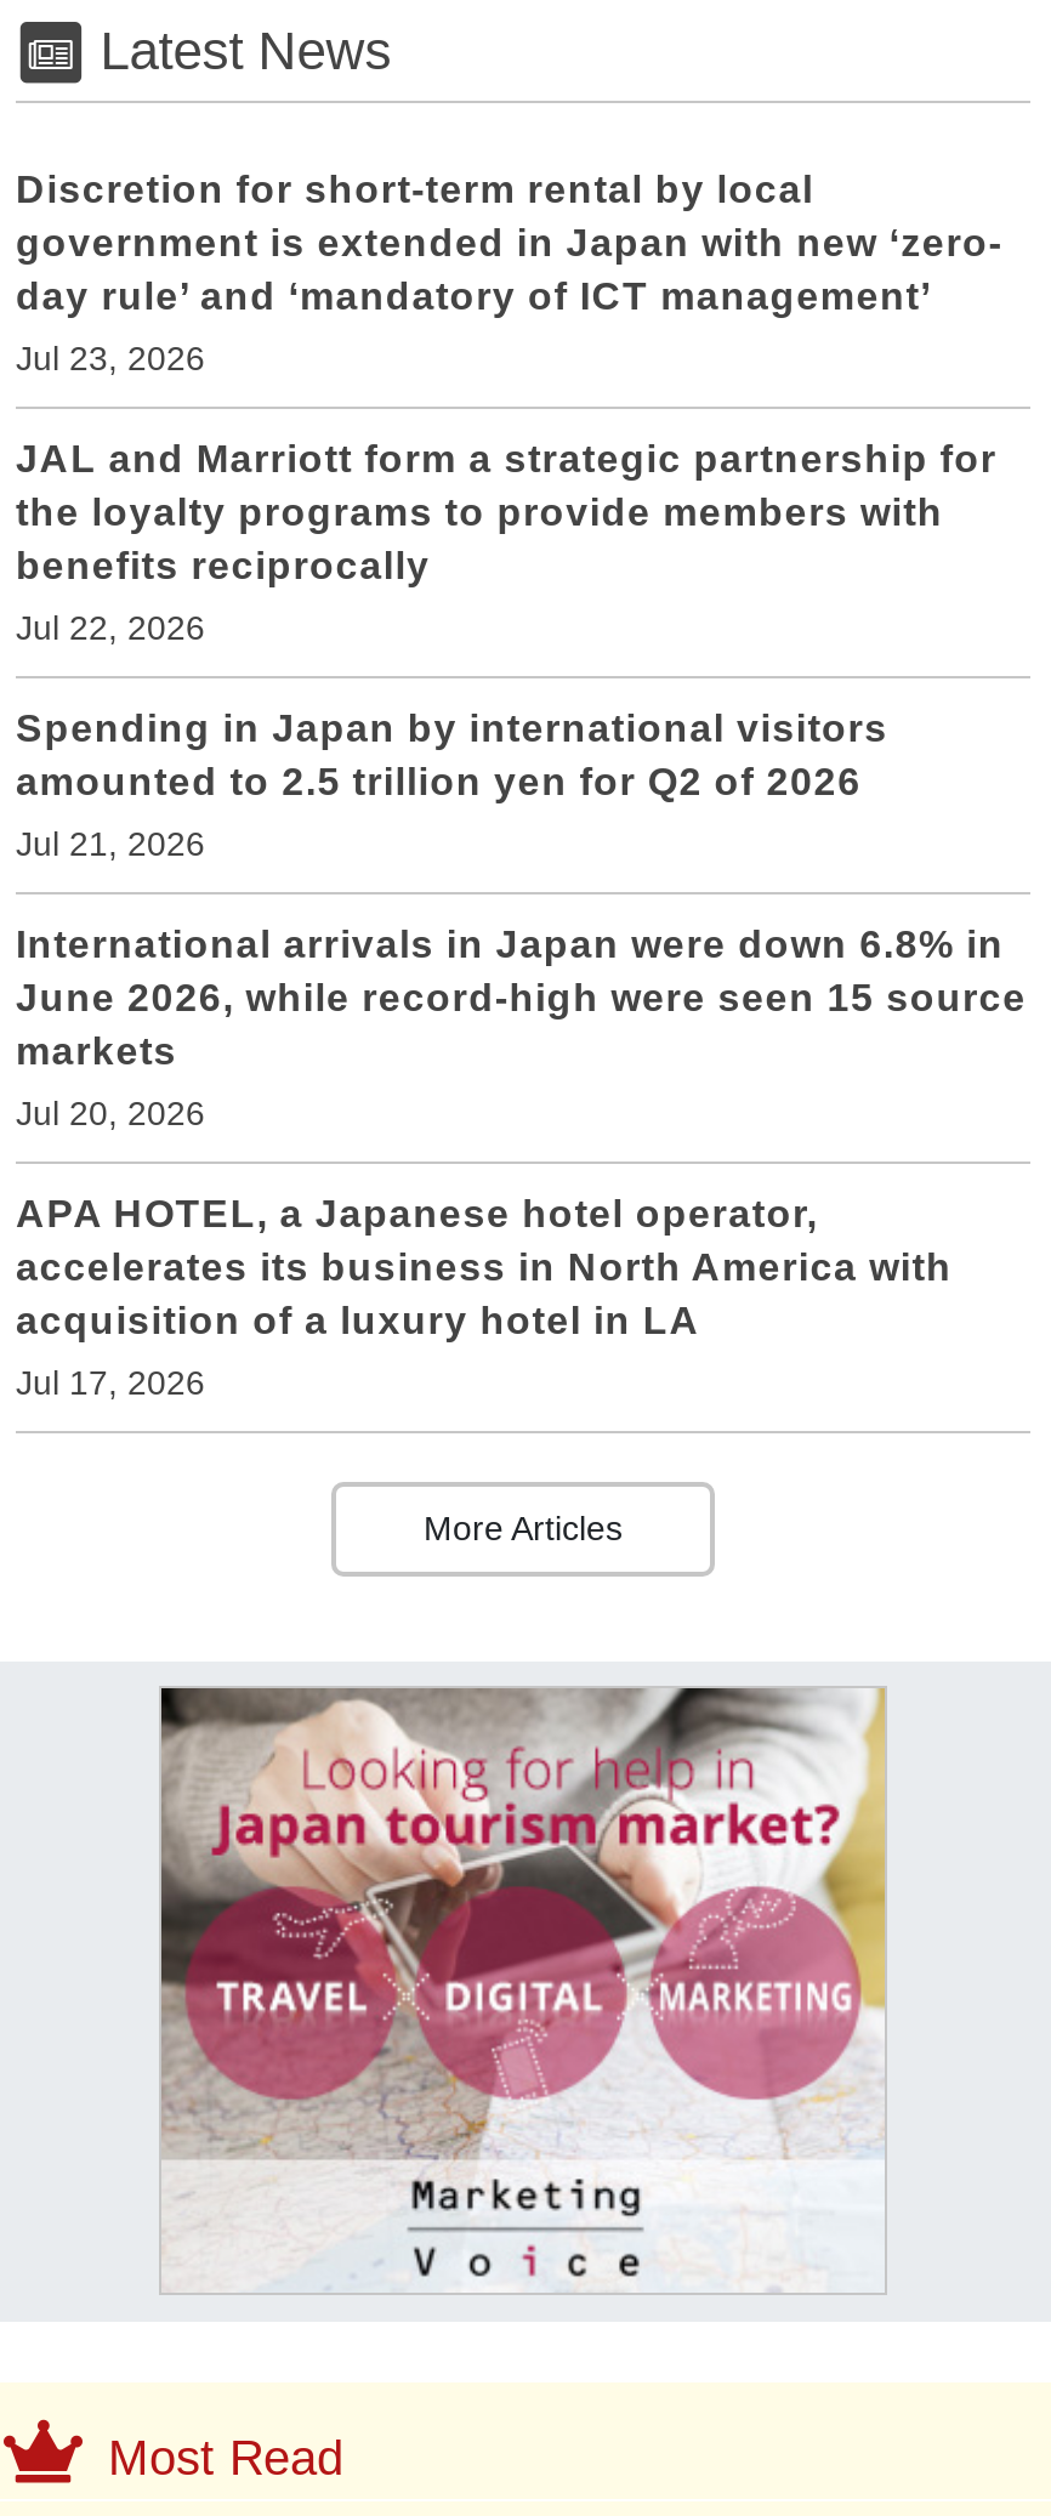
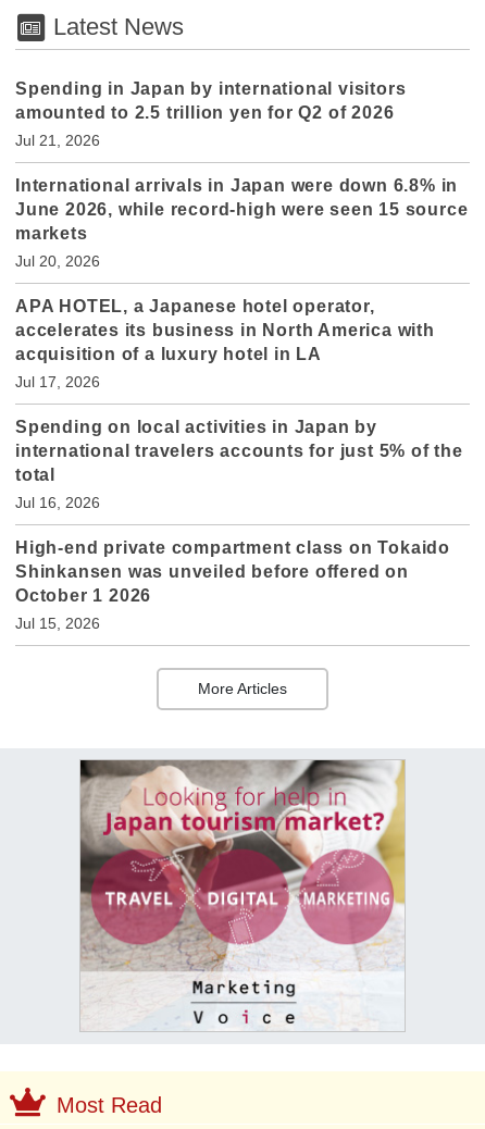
[16,170,1003,648] Discretion for short-term rental by local | government is extended in Japan with new ‘zero- | day rule’ and ‘mandatory of ICT management’ | Jul 23, 2026 | JAL and Marriott form a strategic partnership for | the loyalty programs to provide members with | benefits reciprocally | Jul 22, 2026 -> none
moved [16,709,1026,1403] -> [15,80,468,391]: Spending in Japan by international visitors | amounted to 2.5 trillion yen for Q2 of 2026 | Jul 21, 2026 | ... | acquisition of a luxury hotel in LA | Jul 17, 2026
none -> [15,418,463,632] Spending on local activities in Japan by | international travelers accounts for just 5% of the | total | Jul 16, 2026 | High-end private compartment class on Tokaido | Shinkansen was unveiled before offered on | October 1 2026 | Jul 15, 2026

